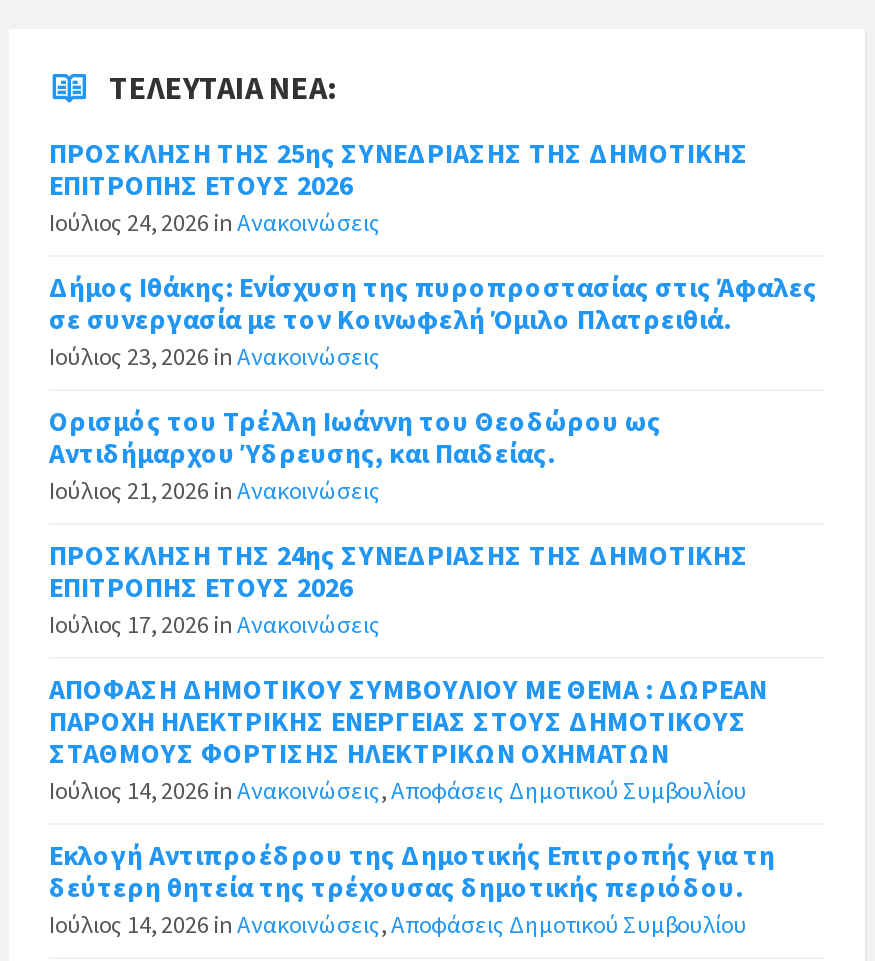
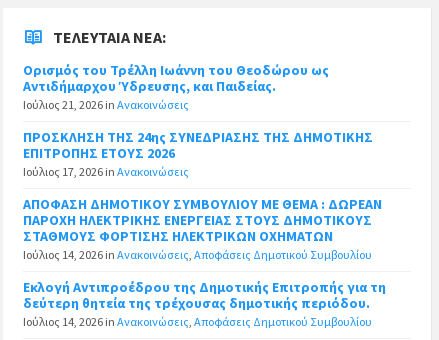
[49,135,817,371] ΠΡΟΣΚΛΗΣΗ ΤΗΣ 25ης ΣΥΝΕΔΡΙΑΣΗΣ ΤΗΣ ΔΗΜΟΤΙΚΗΣ | ΕΠΙΤΡΟΠΗΣ ΕΤΟΥΣ 2026 | Ιούλιος 24, 2026 in Ανακοινώσεις | Δήμος Ιθάκης: Ενίσχυση της πυροπροστασίας στις Άφαλες | σε συνεργασία με τον Κοινωφελή Όμιλο Πλατρειθιά. | Ιούλιος 23, 2026 in Ανακοινώσεις -> none

